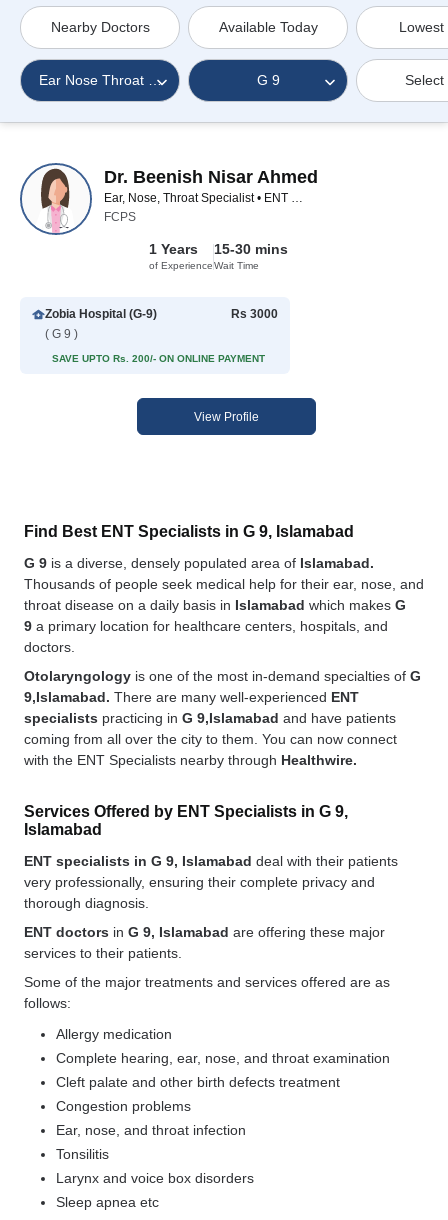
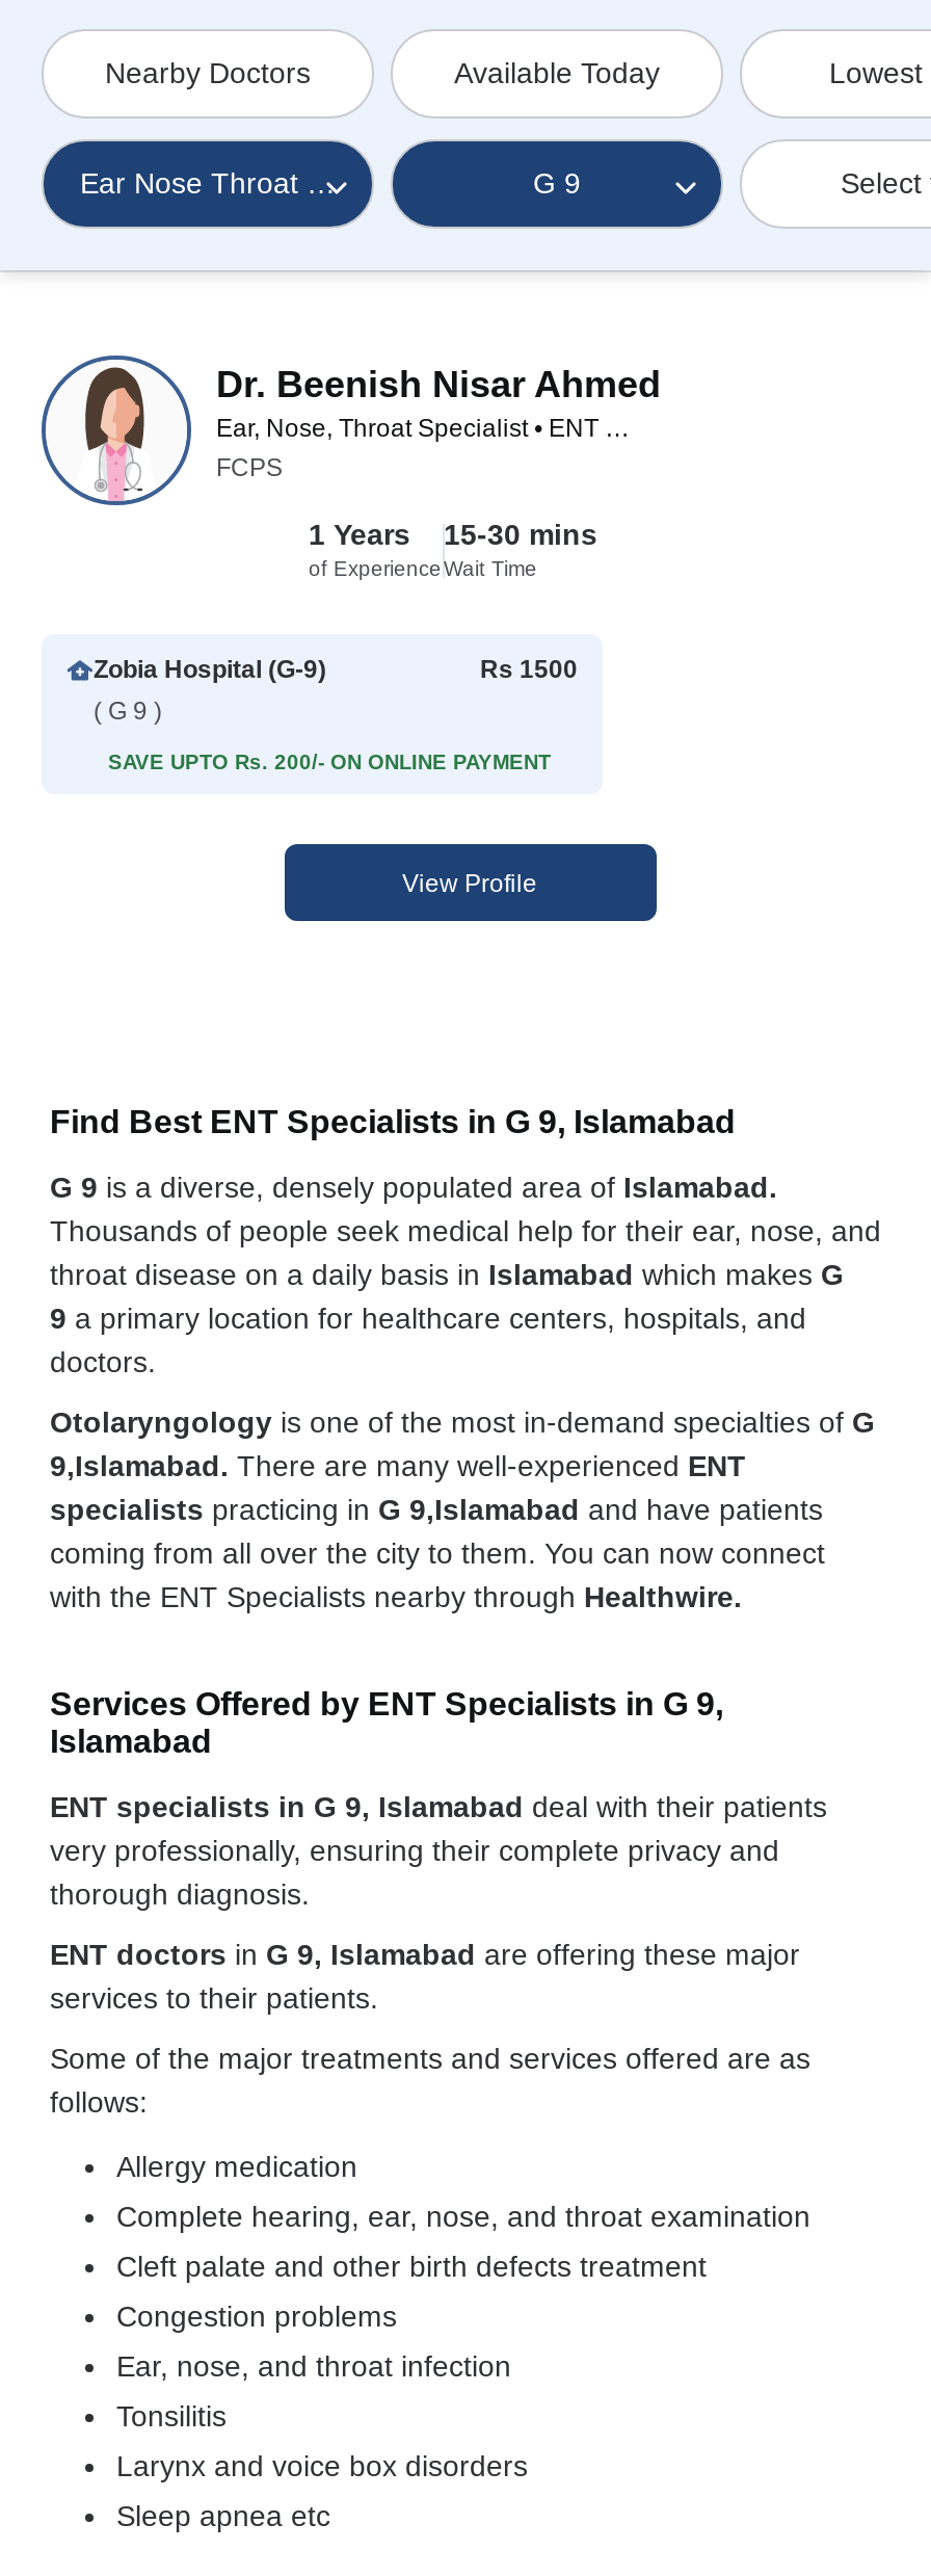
[231,307,278,321] Rs 3000 -> [480,655,578,684] Rs 1500

